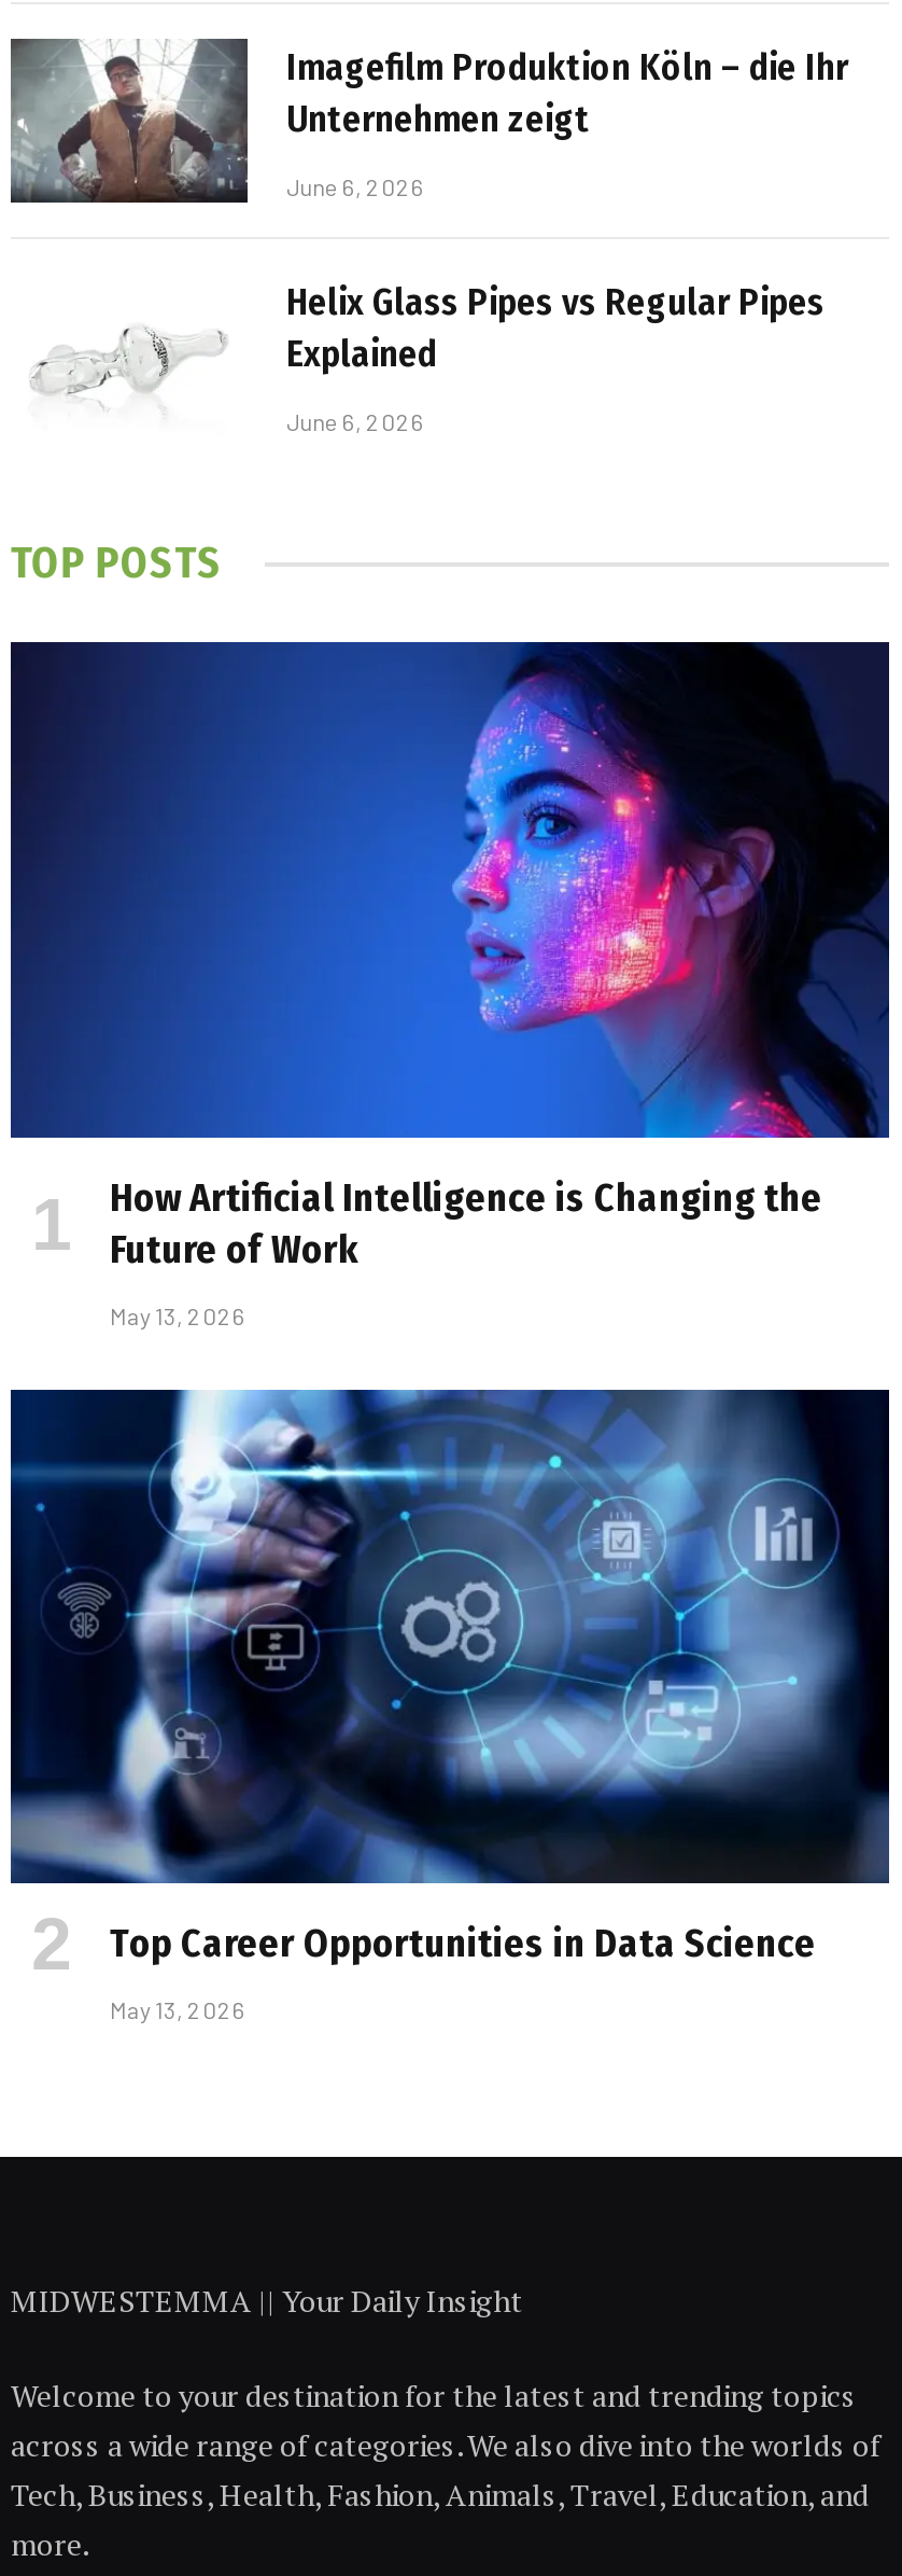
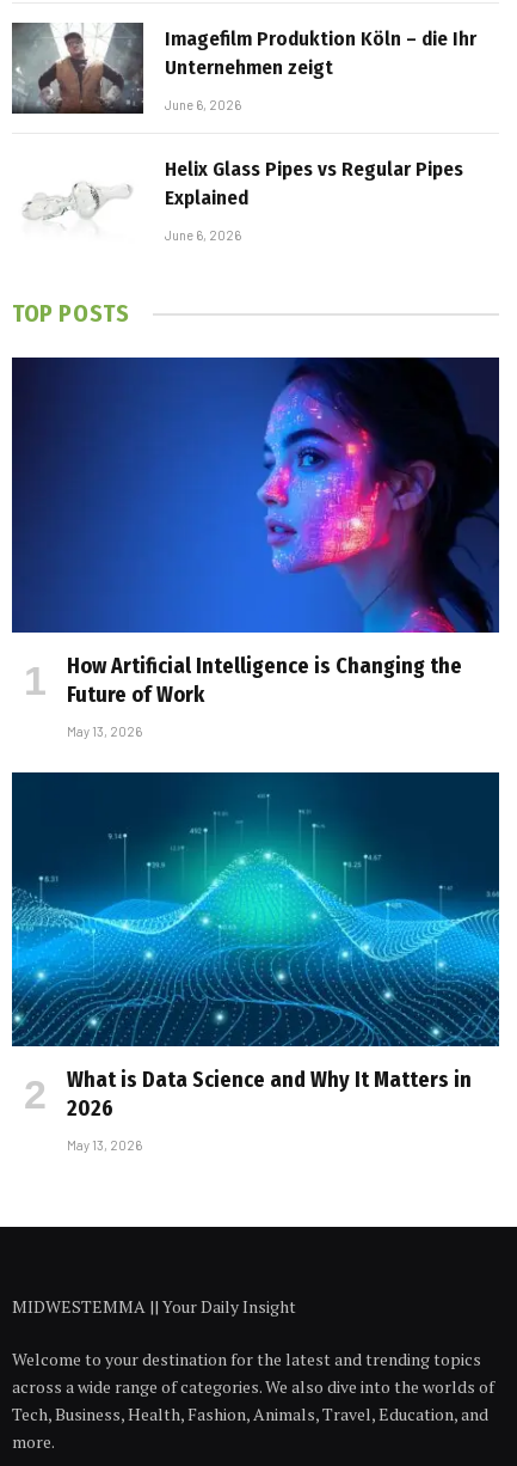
[9,1388,891,1967] [image] | Top Career Opportunities in Data Science -> [11,771,500,1122] [image] | What is Data Science and Why It Matters in | 2026

